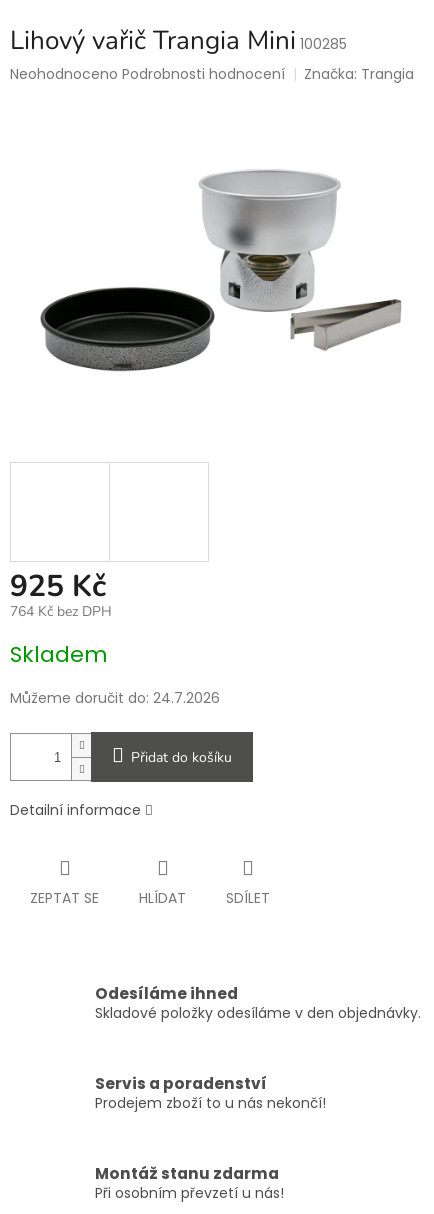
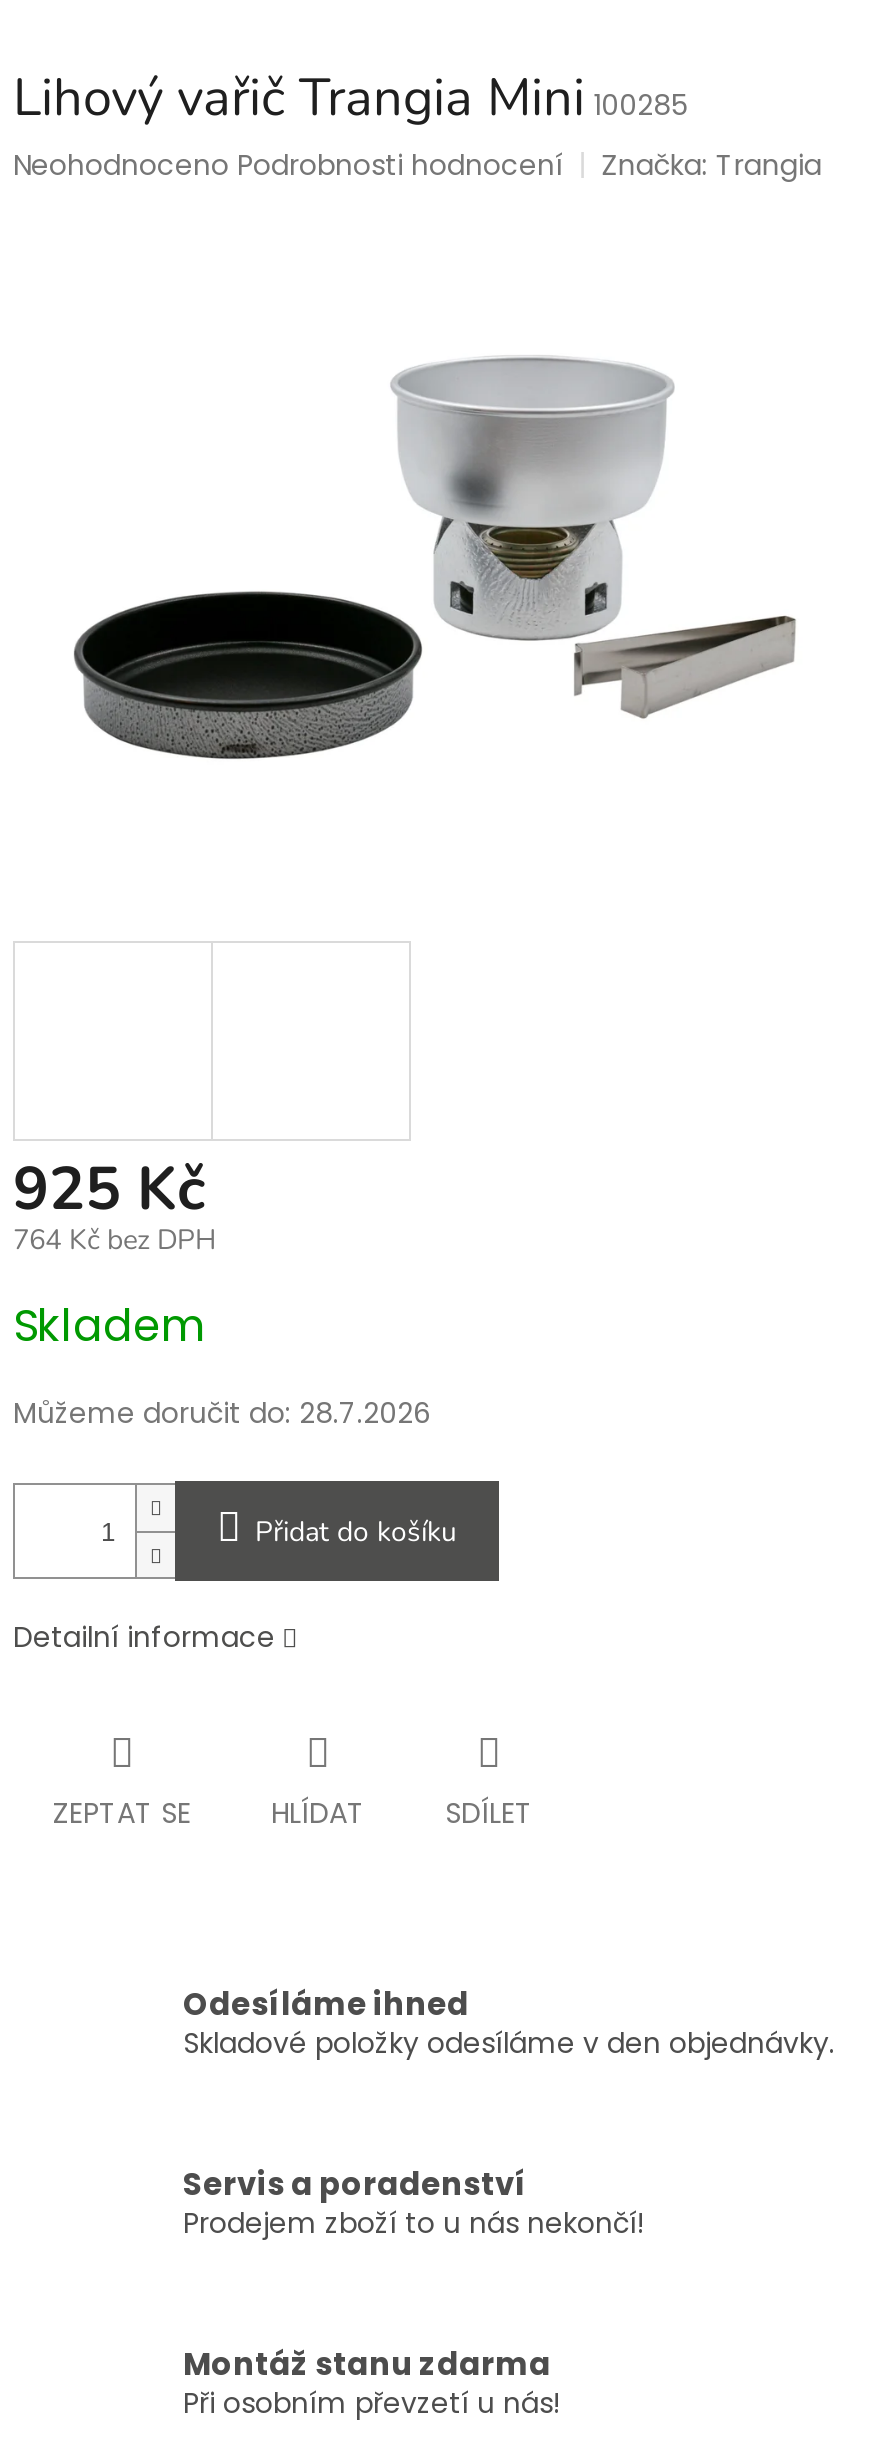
[10,688,220,708] Můžeme doručit do: 24.7.2026 -> [13,1394,431,1434] Můžeme doručit do: 28.7.2026

